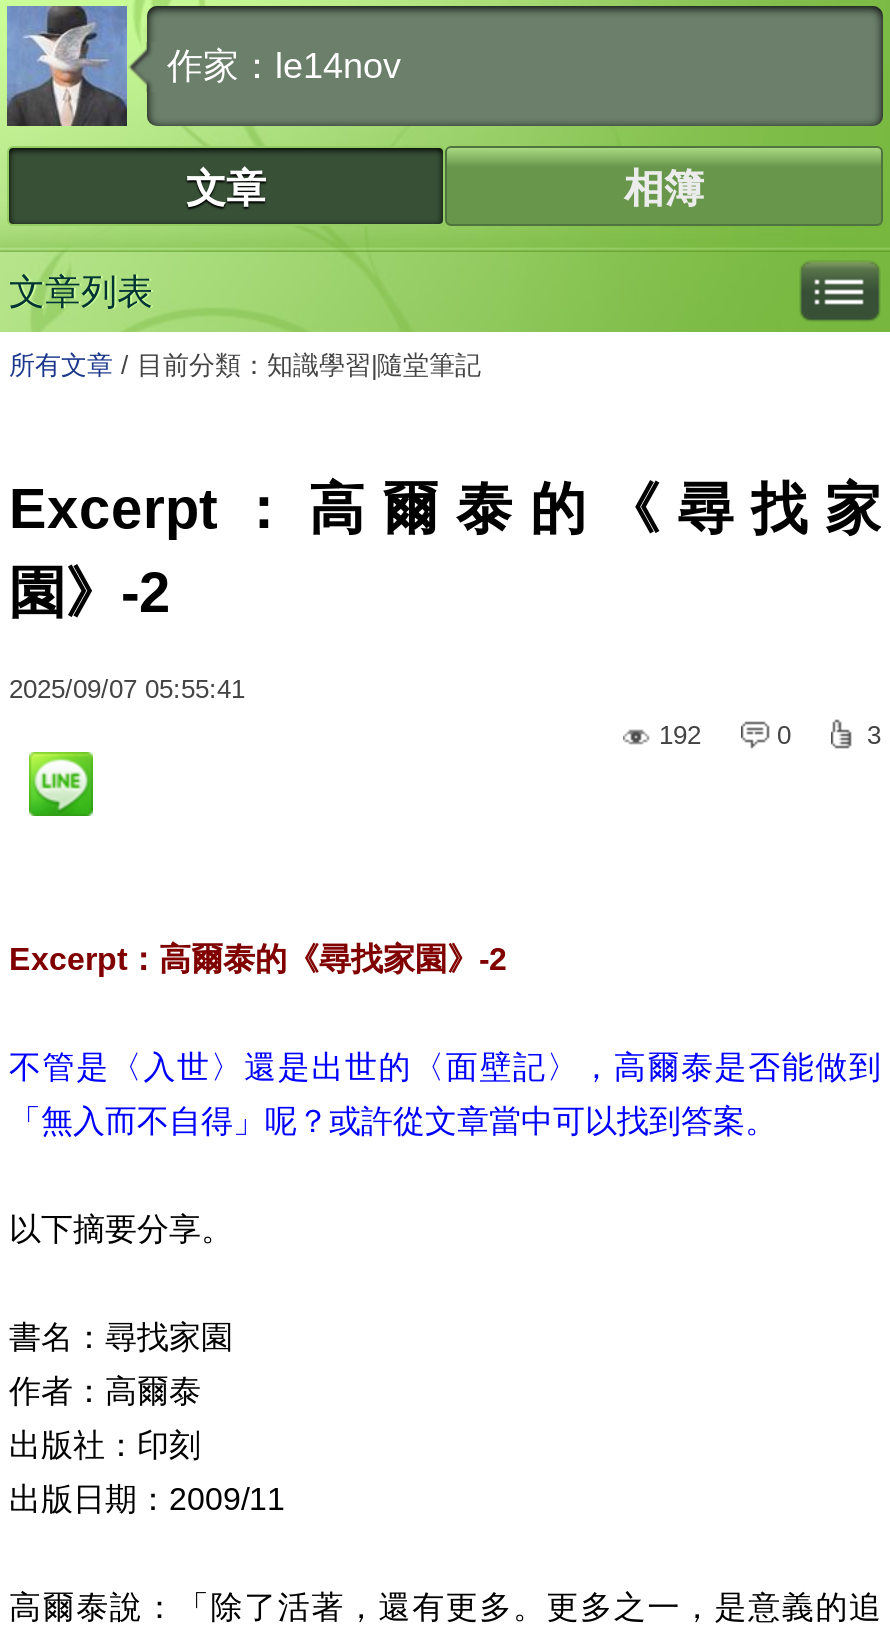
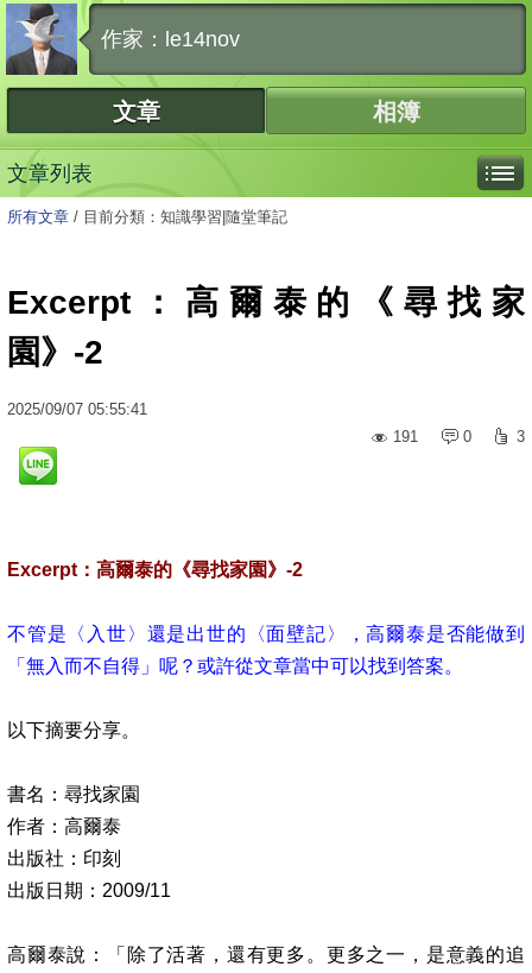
[659,720,701,750] 192 -> [393,428,418,446] 191

